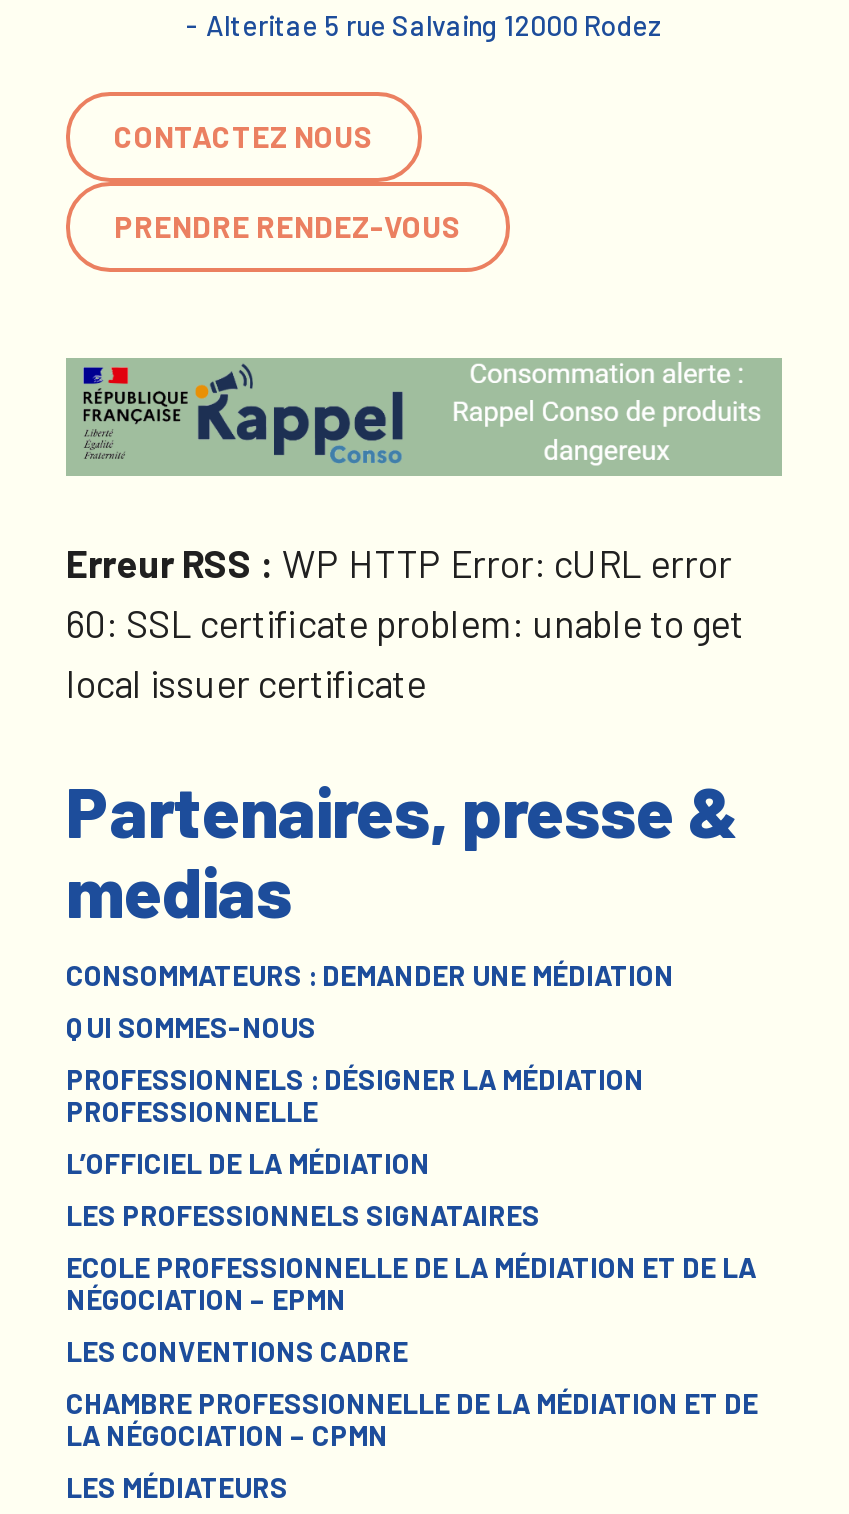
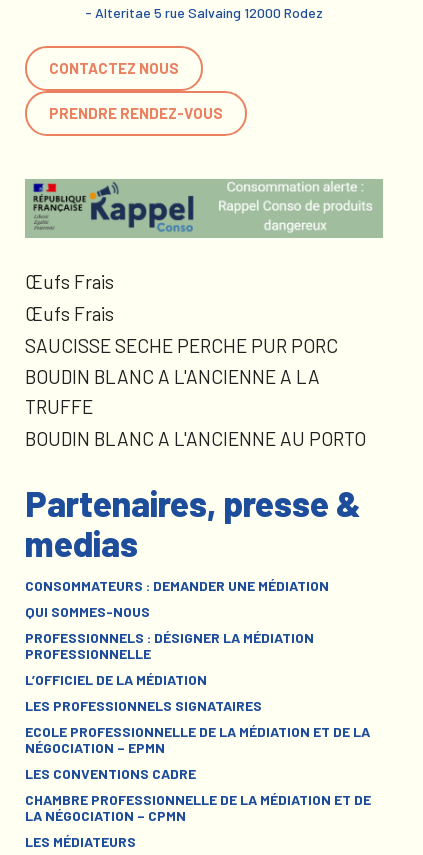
[66,539,744,705] Erreur RSS : WP HTTP Error: cURL error | 60: SSL certificate problem: unable to get | local issuer certificate -> [25,270,366,450] Œufs Frais | Œufs Frais | SAUCISSE SECHE PERCHE PUR PORC | BOUDIN BLANC A L'ANCIENNE A LA | TRUFFE | BOUDIN BLANC A L'ANCIENNE AU PORTO

